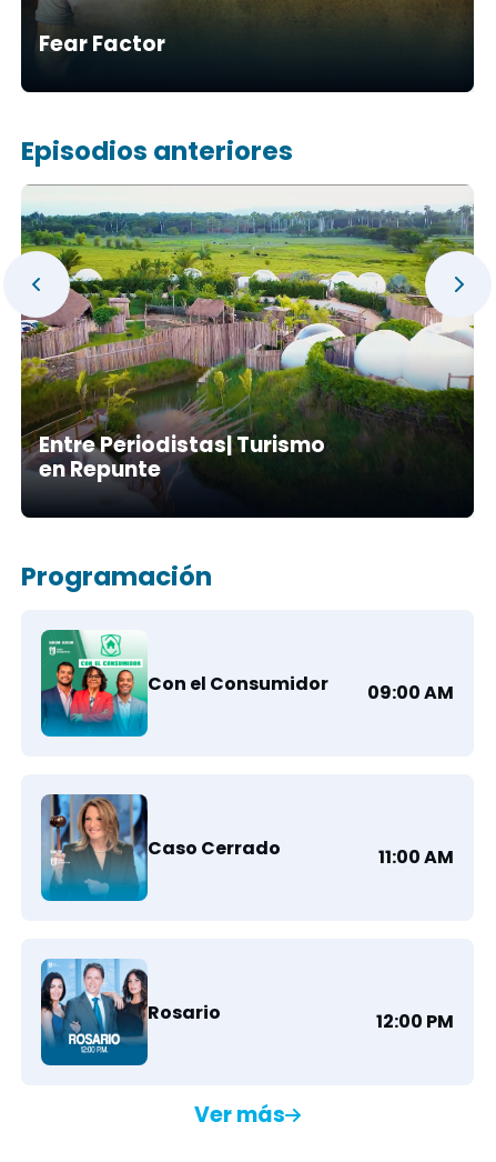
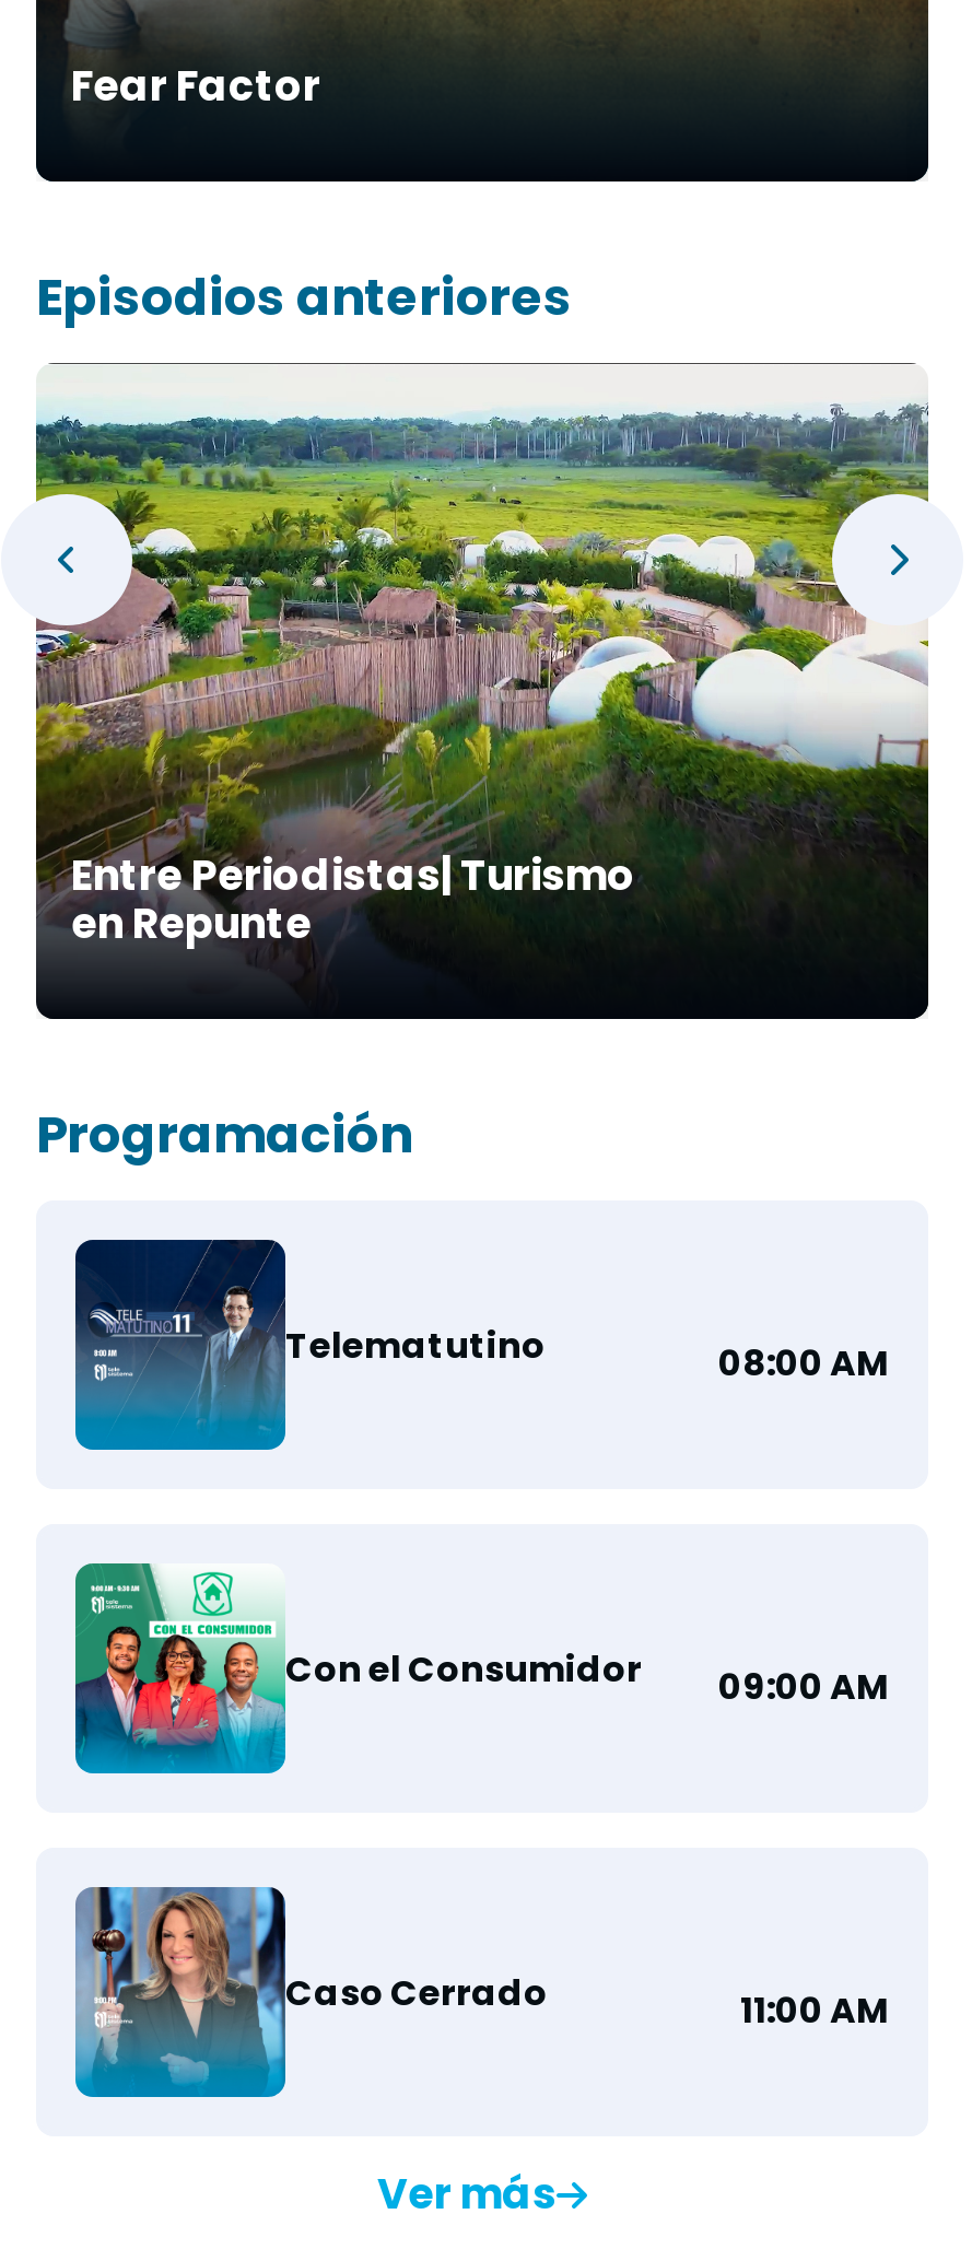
none -> [73,1238,889,1432] [image] | Telematutino | 08:00 AM
moved [40,631,454,869] -> [73,1566,889,2035]: [image] | Con el Consumidor | 09:00 AM | Caso Cerrado | 11:00 AM
[41,959,454,1064] [image] | Rosario | 12:00 PM -> none

